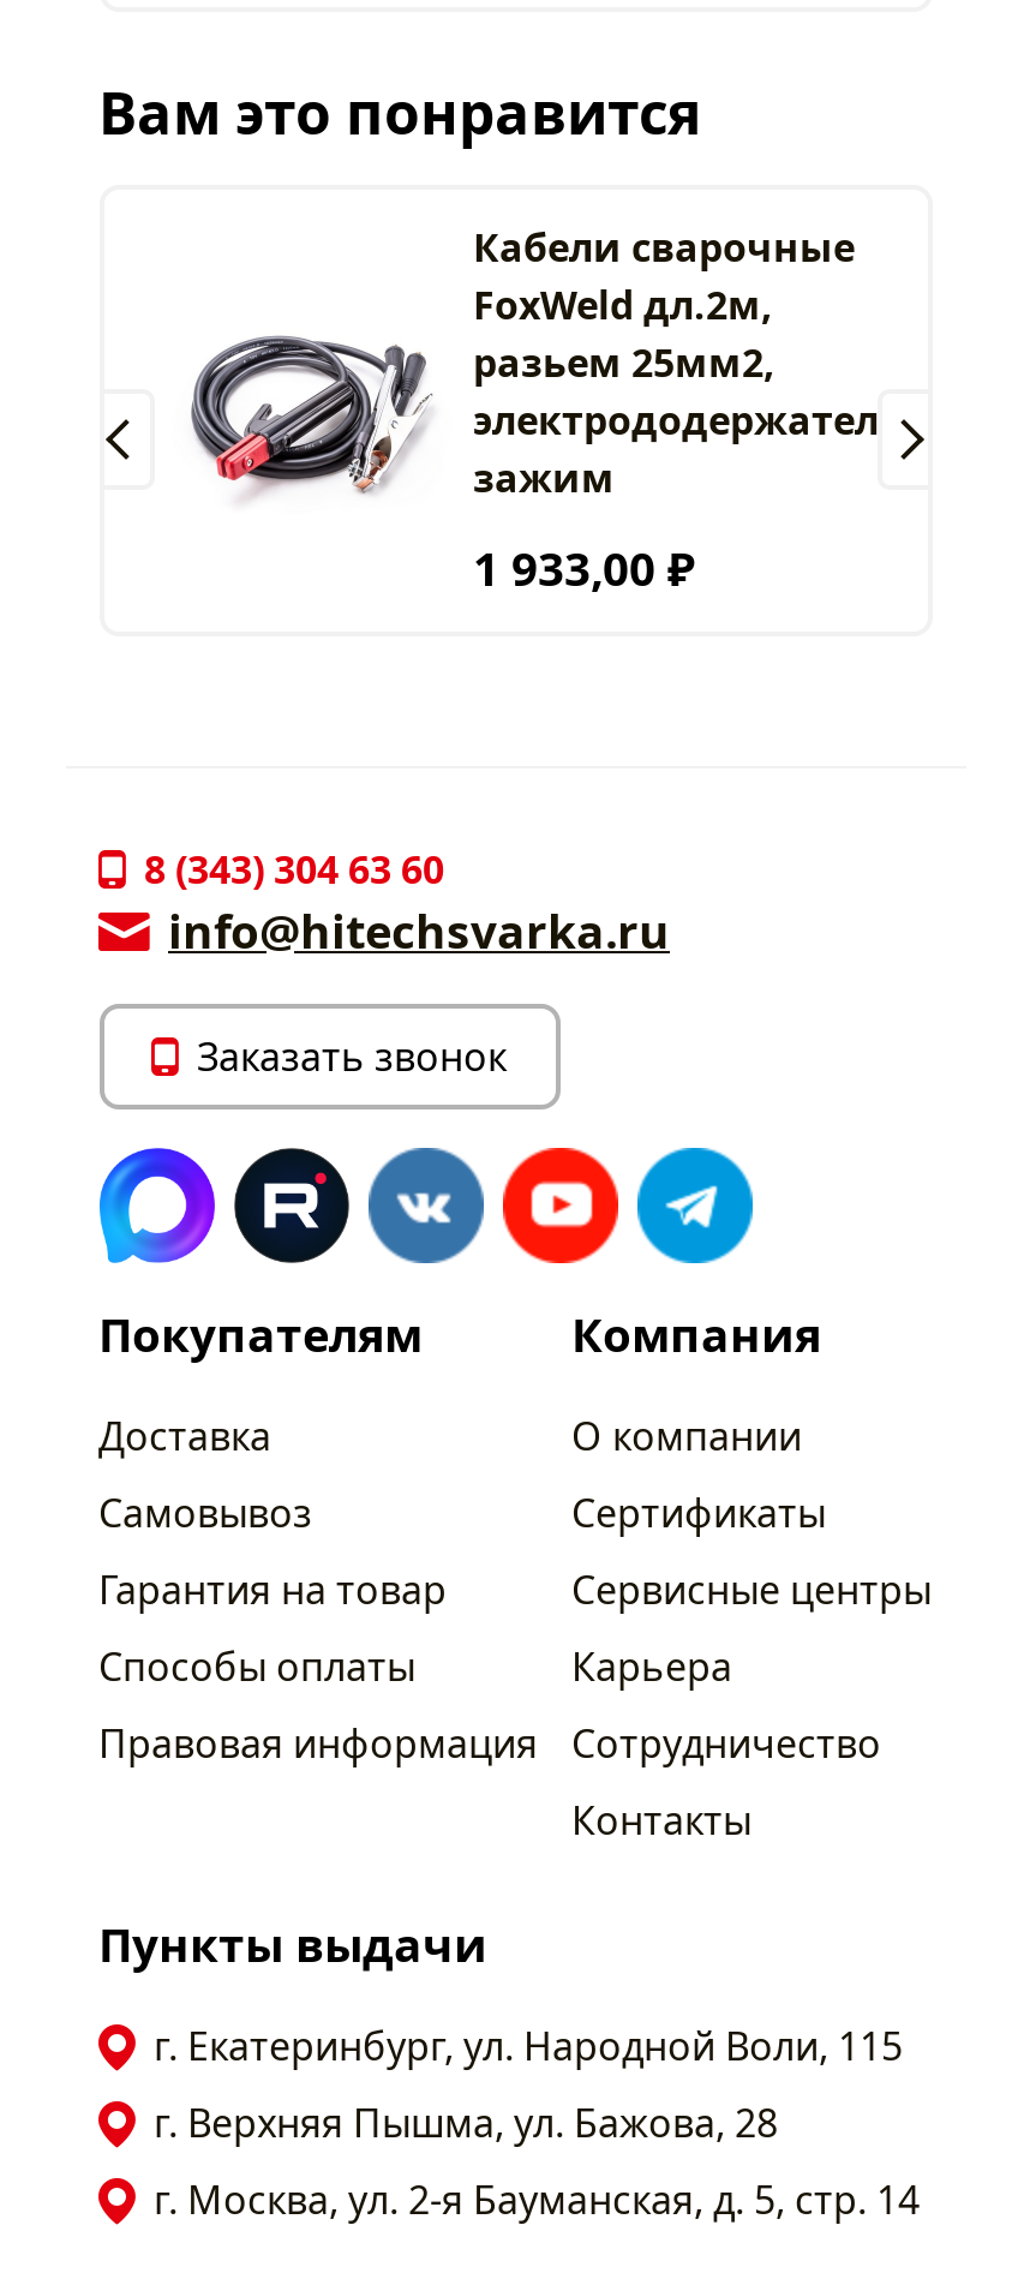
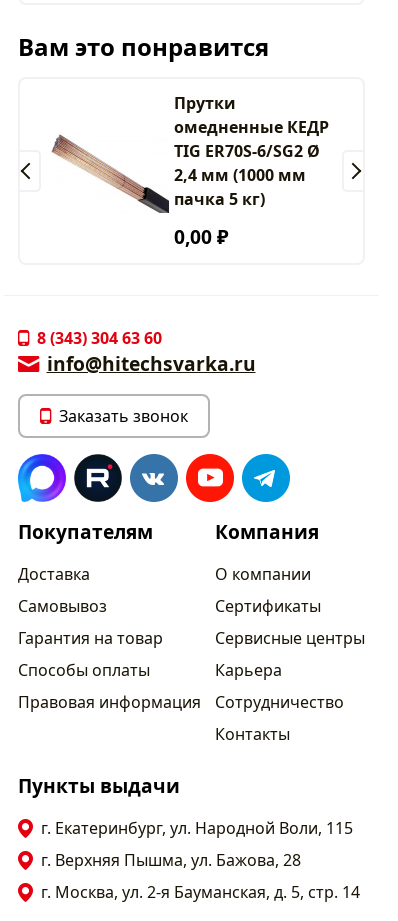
[188,221,915,504] [image] | Кабели сварочные | FoxWeld дл.2м, | разьем 25мм2, | электрододержатель, | зажим -> [51,92,328,213] [image] | Прутки | омедненные КЕДР | TIG ER70S-6/SG2 Ø | 2,4 мм (1000 мм | пачка 5 кг)
[473,536,696,600] 1 933,00 ₽ -> [173,223,228,250] 0,00 ₽

